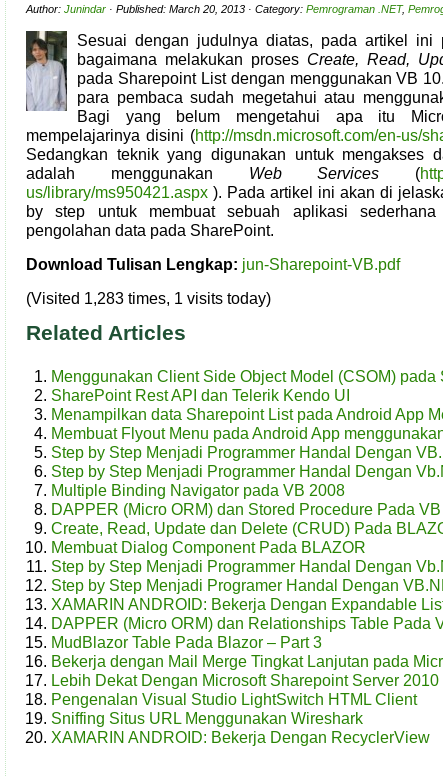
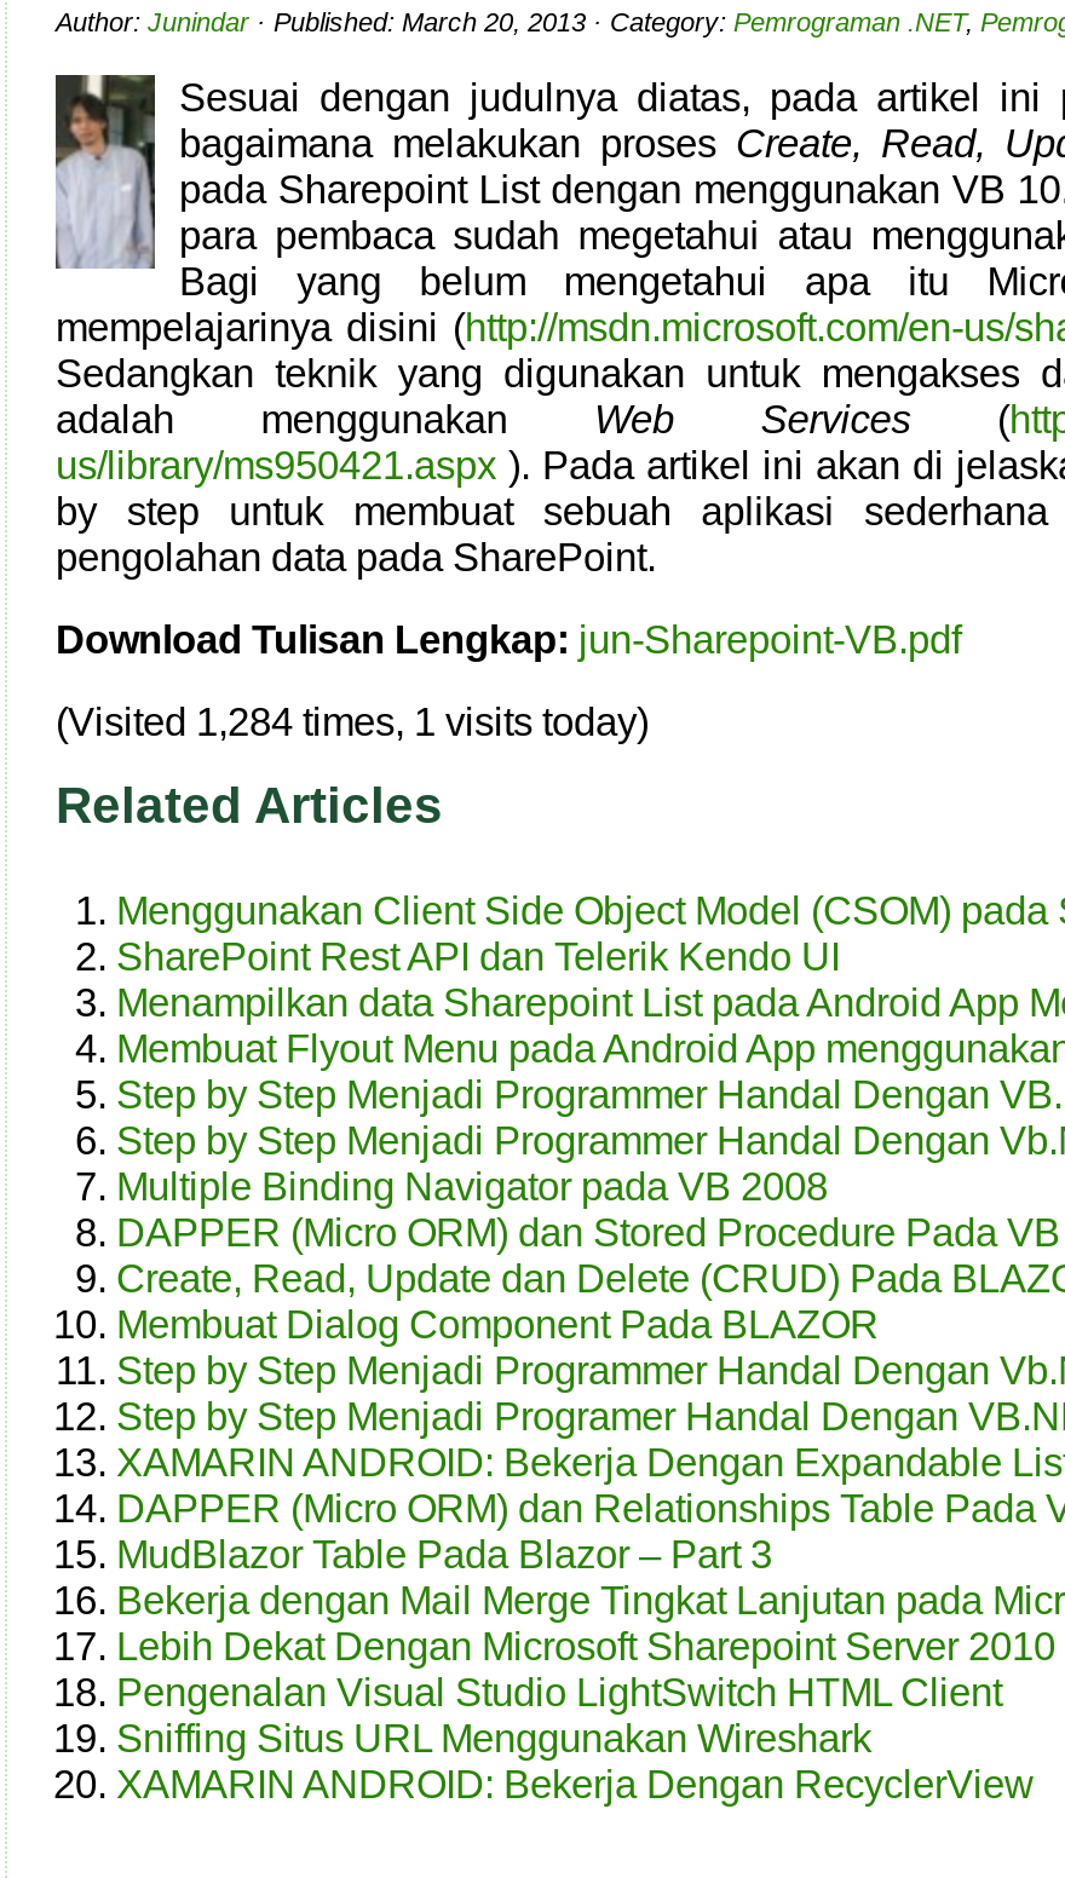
[26,289,271,307] (Visited 1,283 times, 1 visits today) -> [56,699,649,743] (Visited 1,284 times, 1 visits today)

